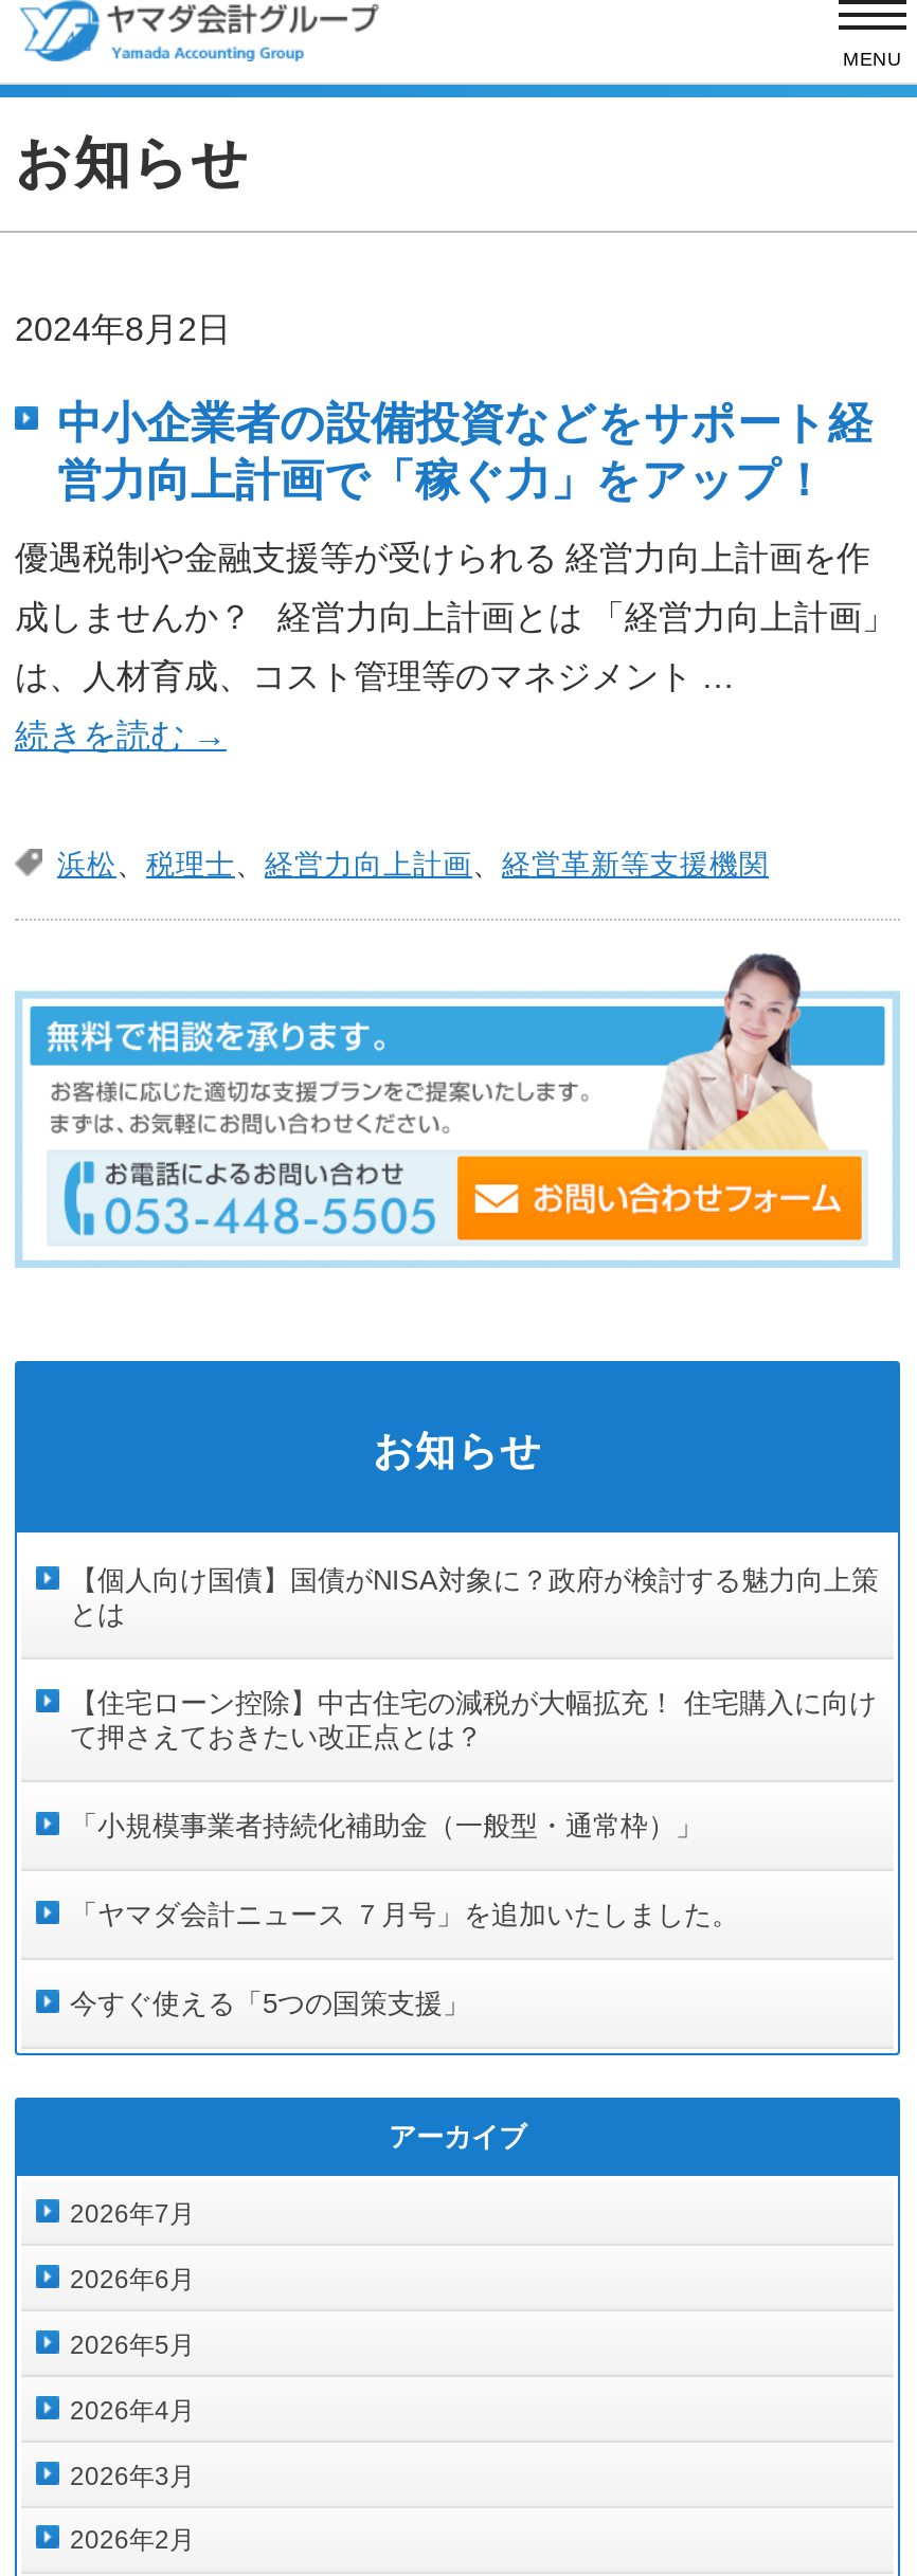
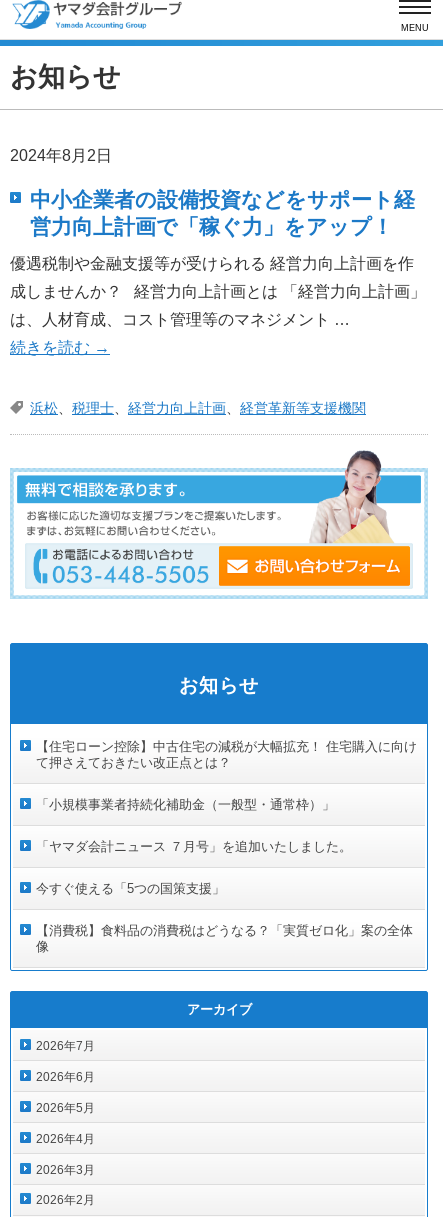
[70,1565,879,1631] 【個人向け国債】国債がNISA対象に？政府が検討する魅力向上策 | とは -> none
moved [70,1688,877,2020] -> [36,739,417,896]: 【住宅ローン控除】中古住宅の減税が大幅拡充！ 住宅購入に向け | て押さえておきたい改正点とは？ | 「小規模事業者持続化補助金（一般型・通常枠）」 | 「ヤマダ会計ニュース ７月号」を追加いたしました。 | 今すぐ使える「5つの国策支援」
none -> [36,923,413,954] 【消費税】食料品の消費税はどうなる？「実質ゼロ化」案の全体 | 像

